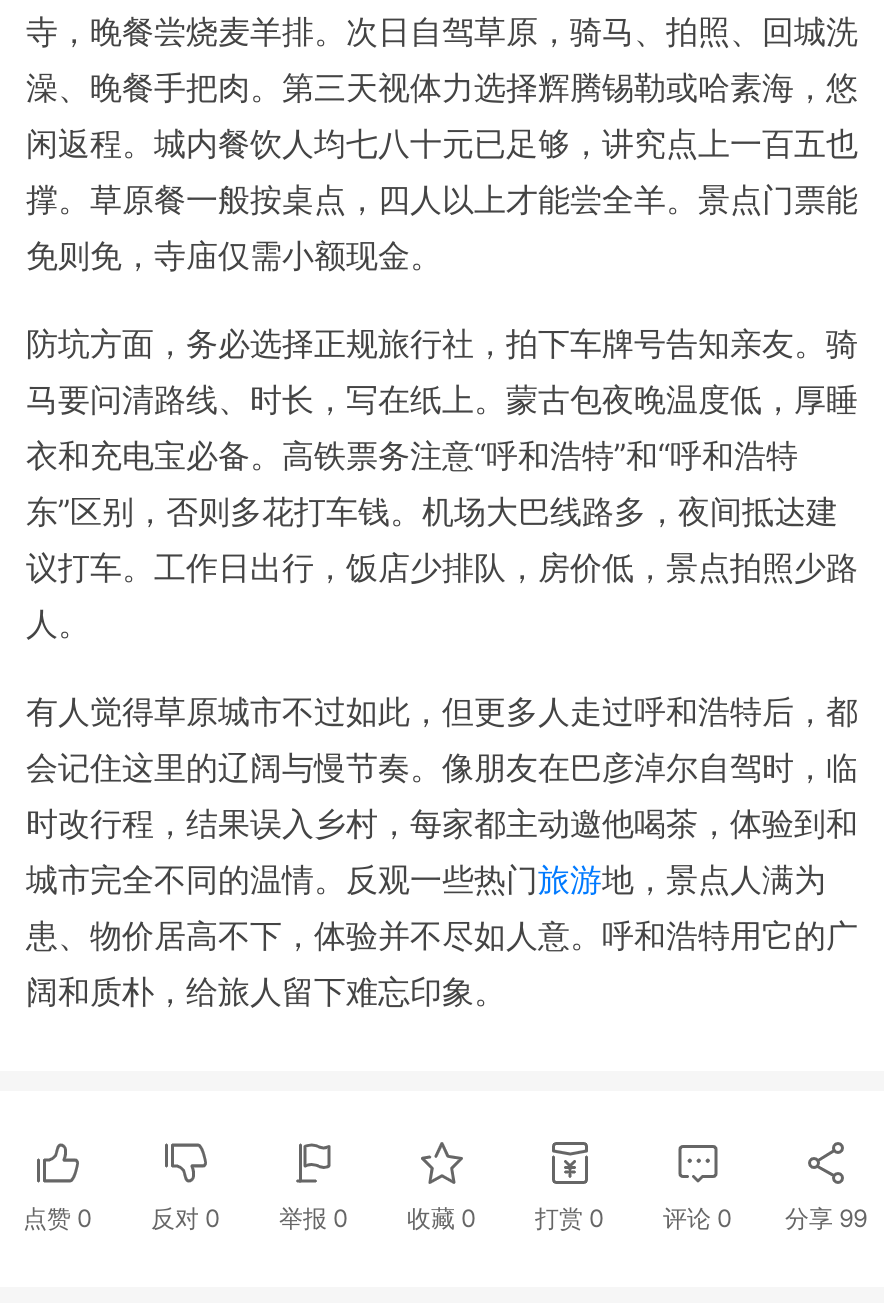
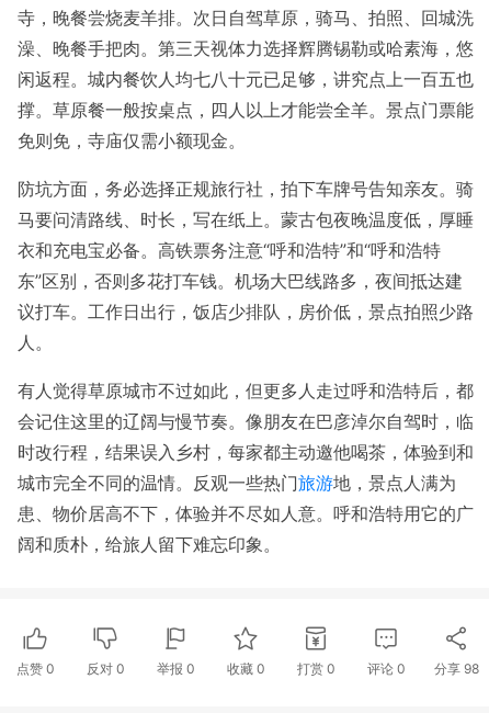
[23,1203,867,1233] 点赞0 反对0 举报 0 收藏 0 打赏0 评论0 分享99 -> [16,660,479,677] 点赞0 反对0 举报 0 收藏 0 打赏0 评论0 分享98

